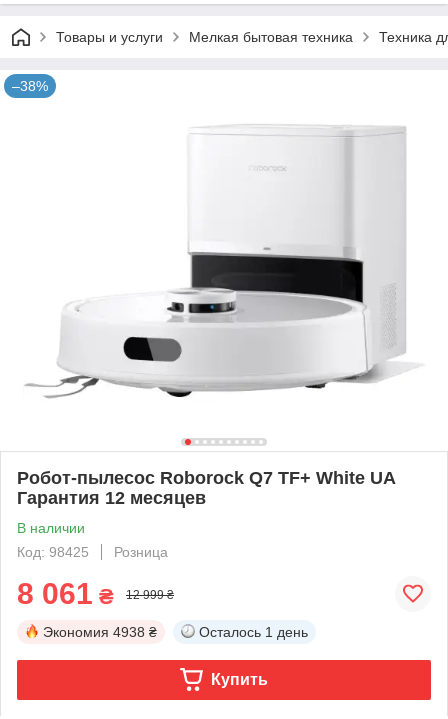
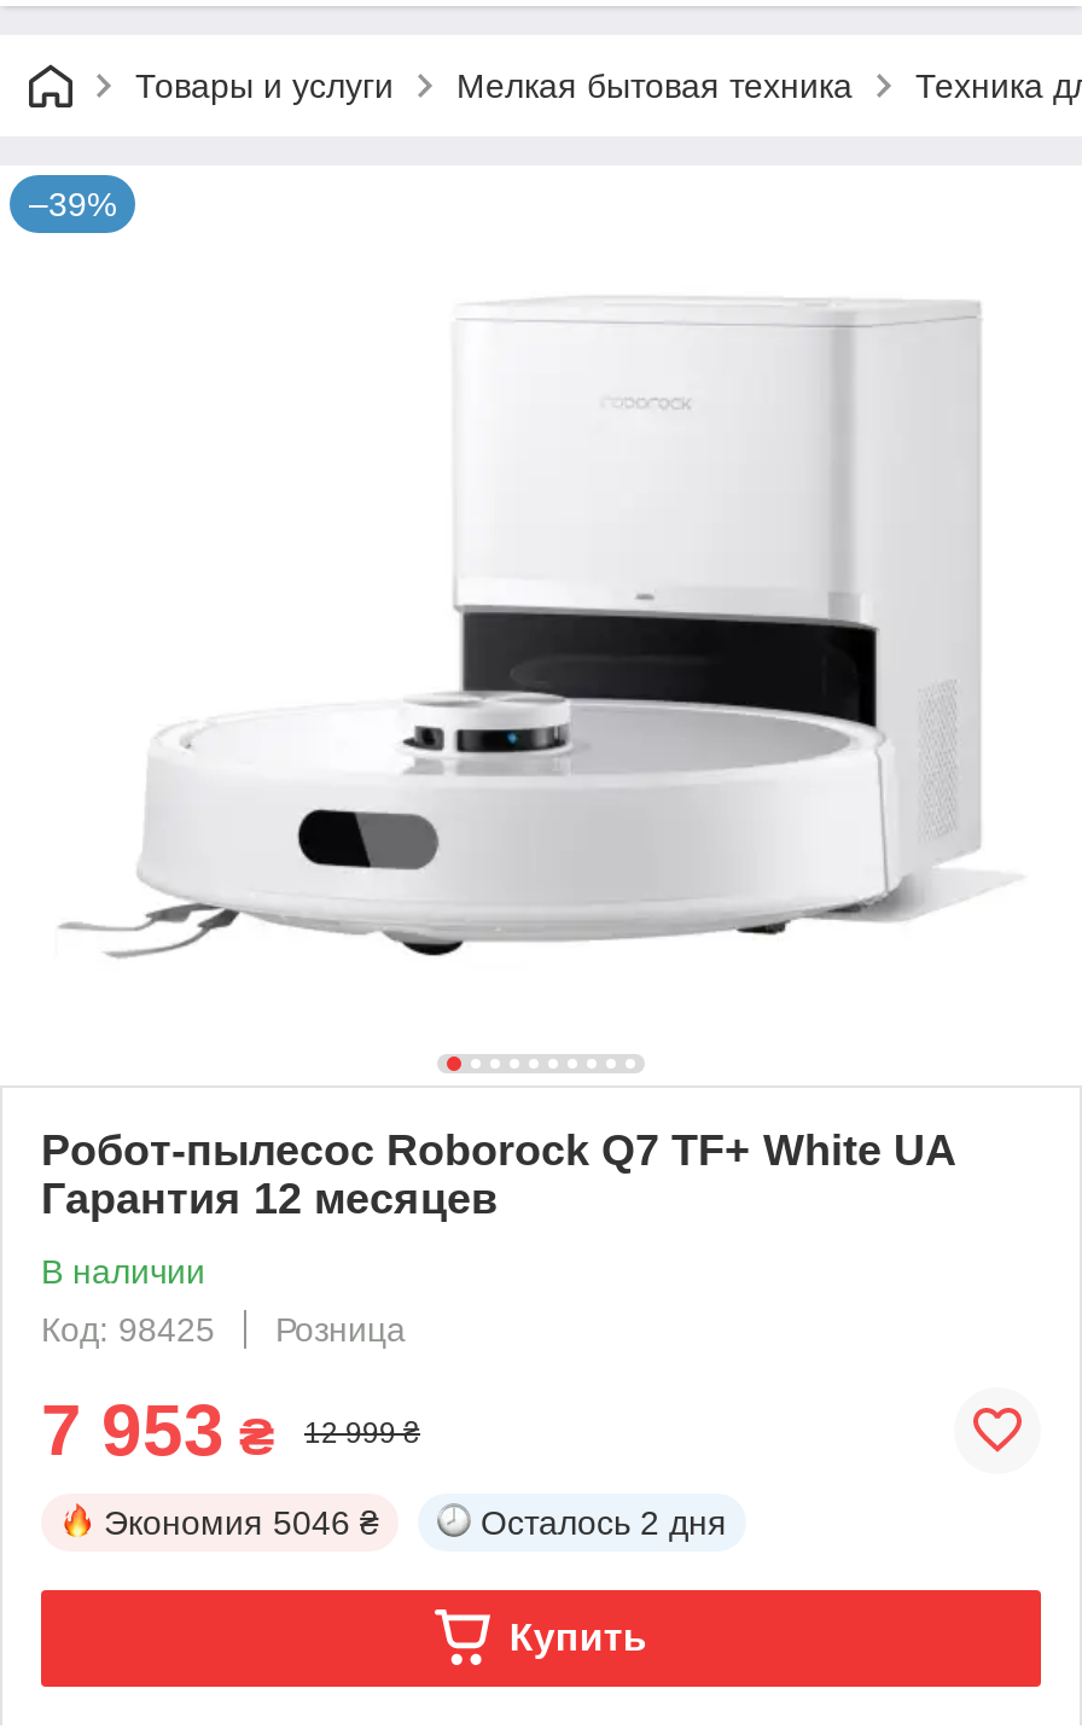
[12,78,48,94] –38% -> [29,185,116,223] –39%
[17,577,174,610] 8 061 ₴ 12 999 ₴ -> [41,1389,420,1469] 7 953 ₴ 12 999 ₴
[43,624,157,640] Экономия 4938 ₴ -> [104,1503,379,1541] Экономия 5046 ₴
[199,624,308,640] Осталось 1 день -> [481,1503,727,1541] Осталось 2 дня

